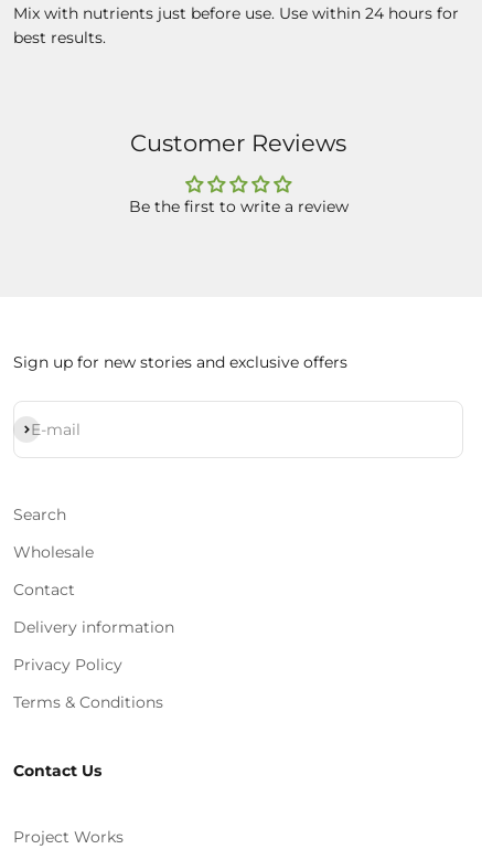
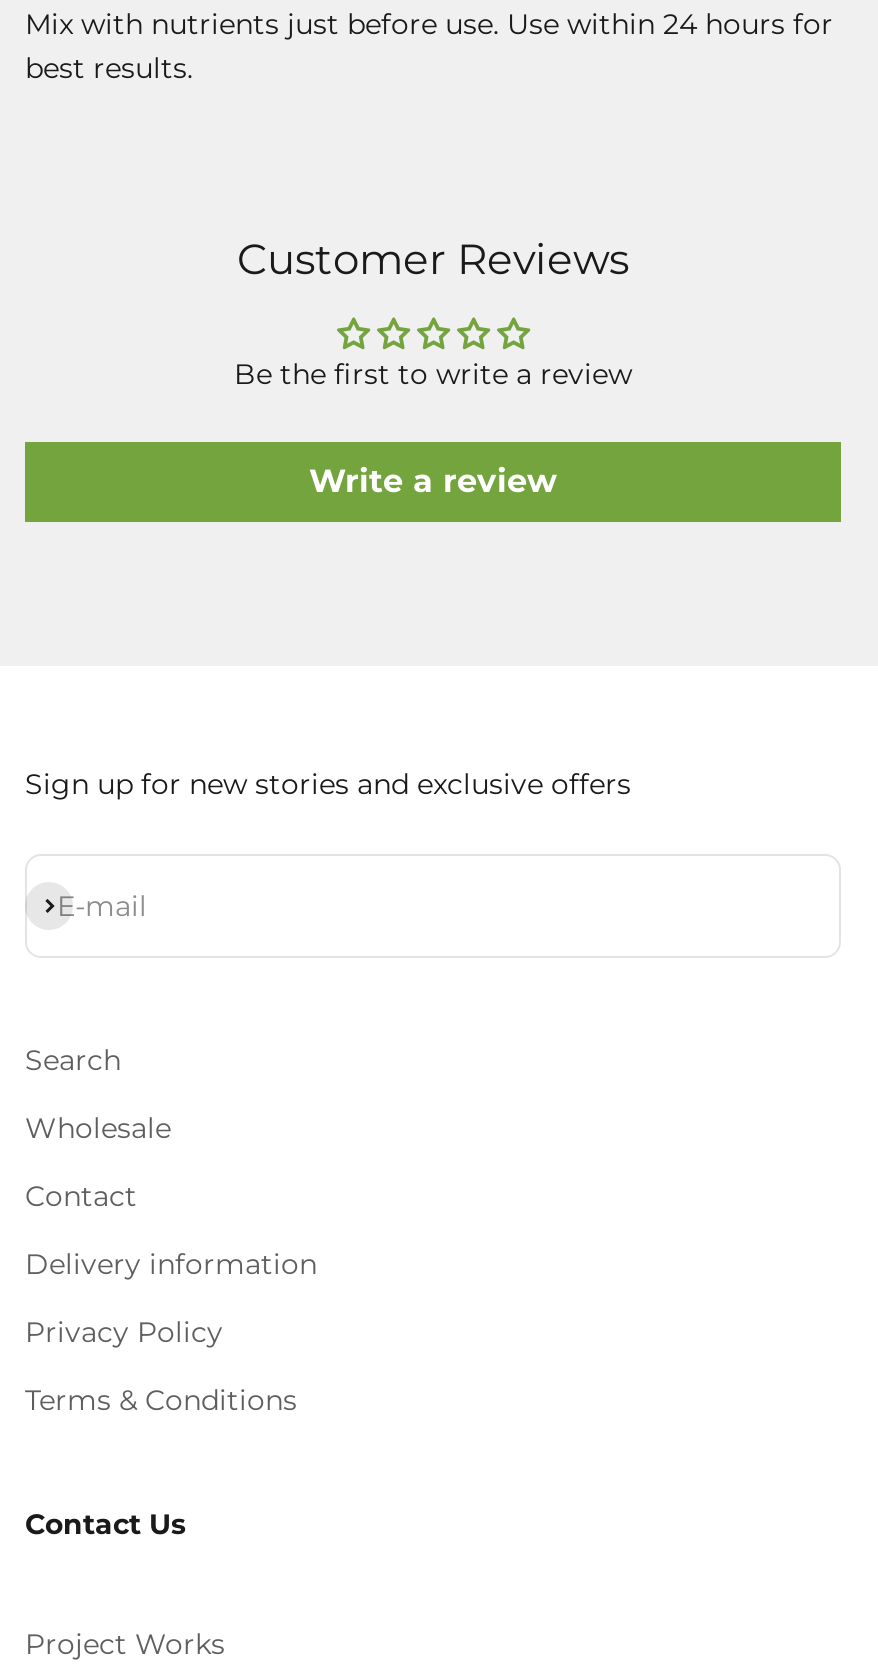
none -> [309,461,557,499] Write a review

